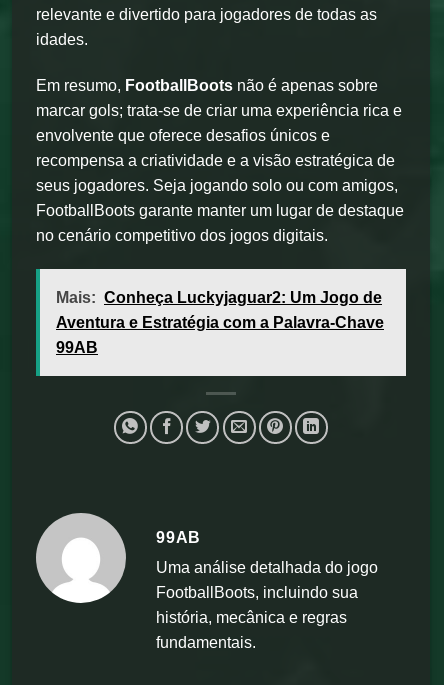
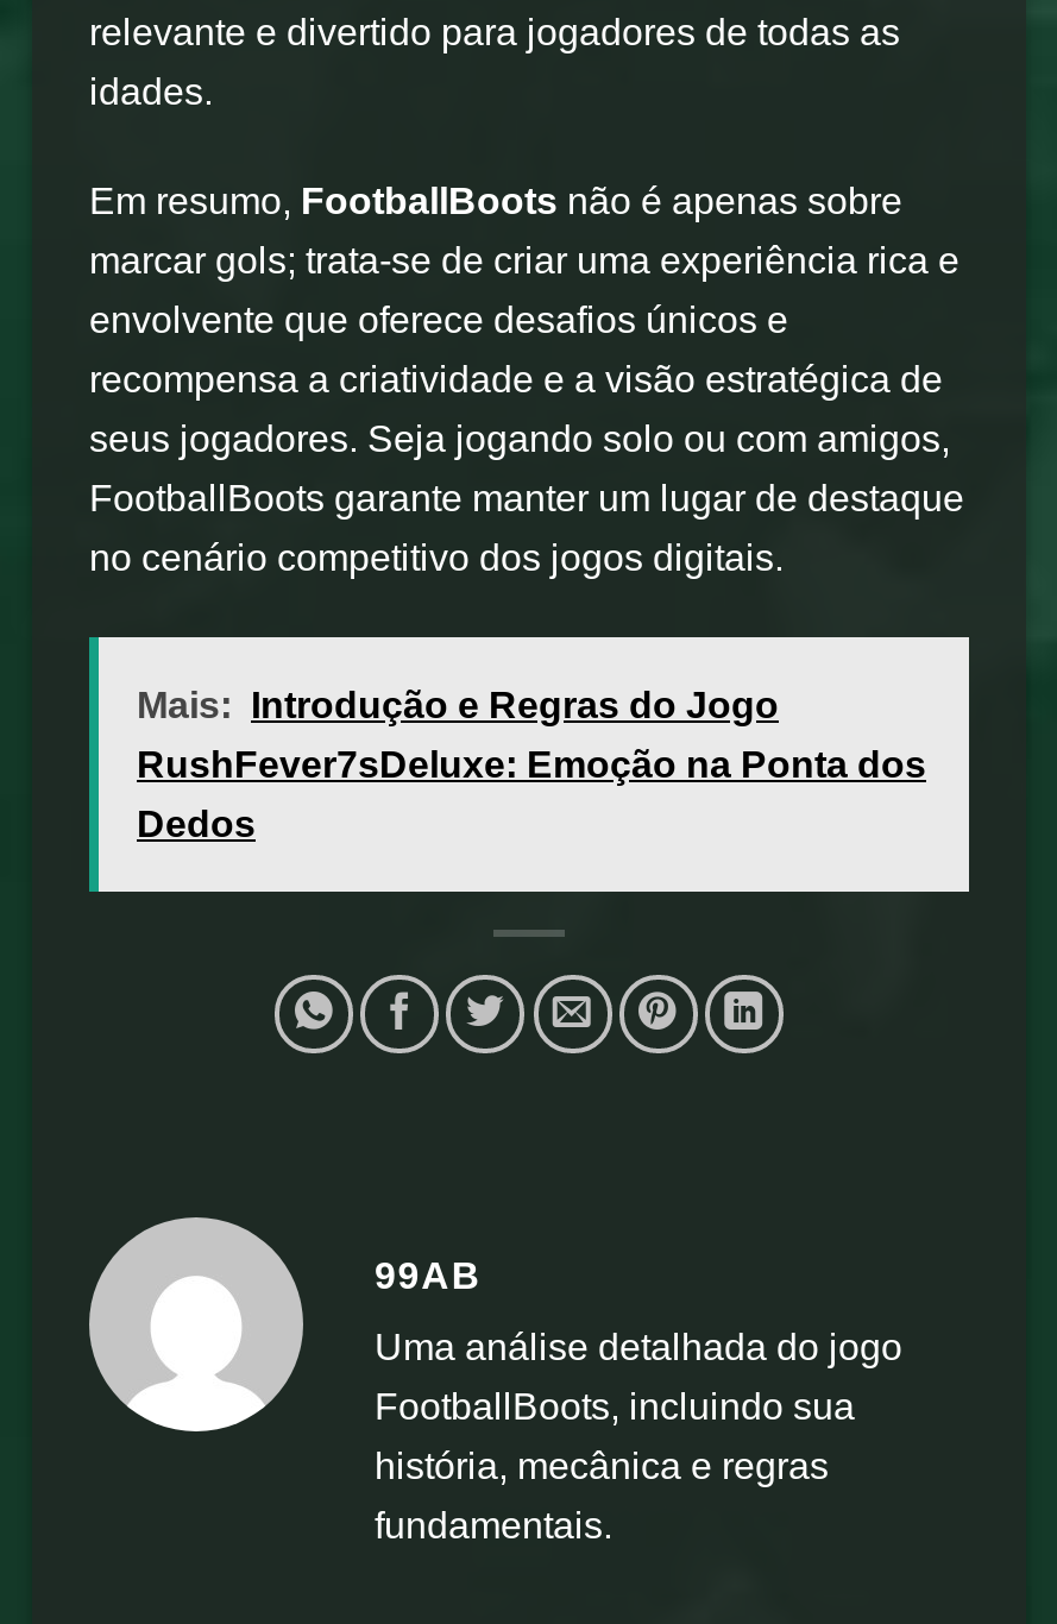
[56,288,382,305] Mais: Conheça Luckyjaguar2: Um Jogo de -> [137,684,779,724] Mais: Introdução e Regras do Jogo
[56,313,384,330] Aventura e Estratégia com a Palavra-Chave -> [137,743,926,783] RushFever7sDeluxe: Emoção na Ponta dos
[56,338,98,355] 99AB -> [137,802,256,843] Dedos

